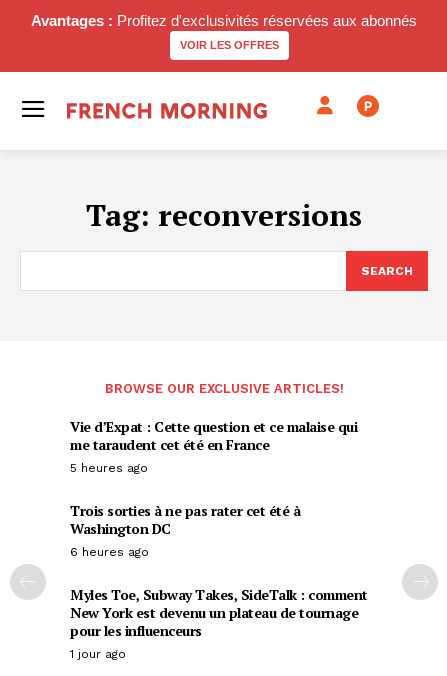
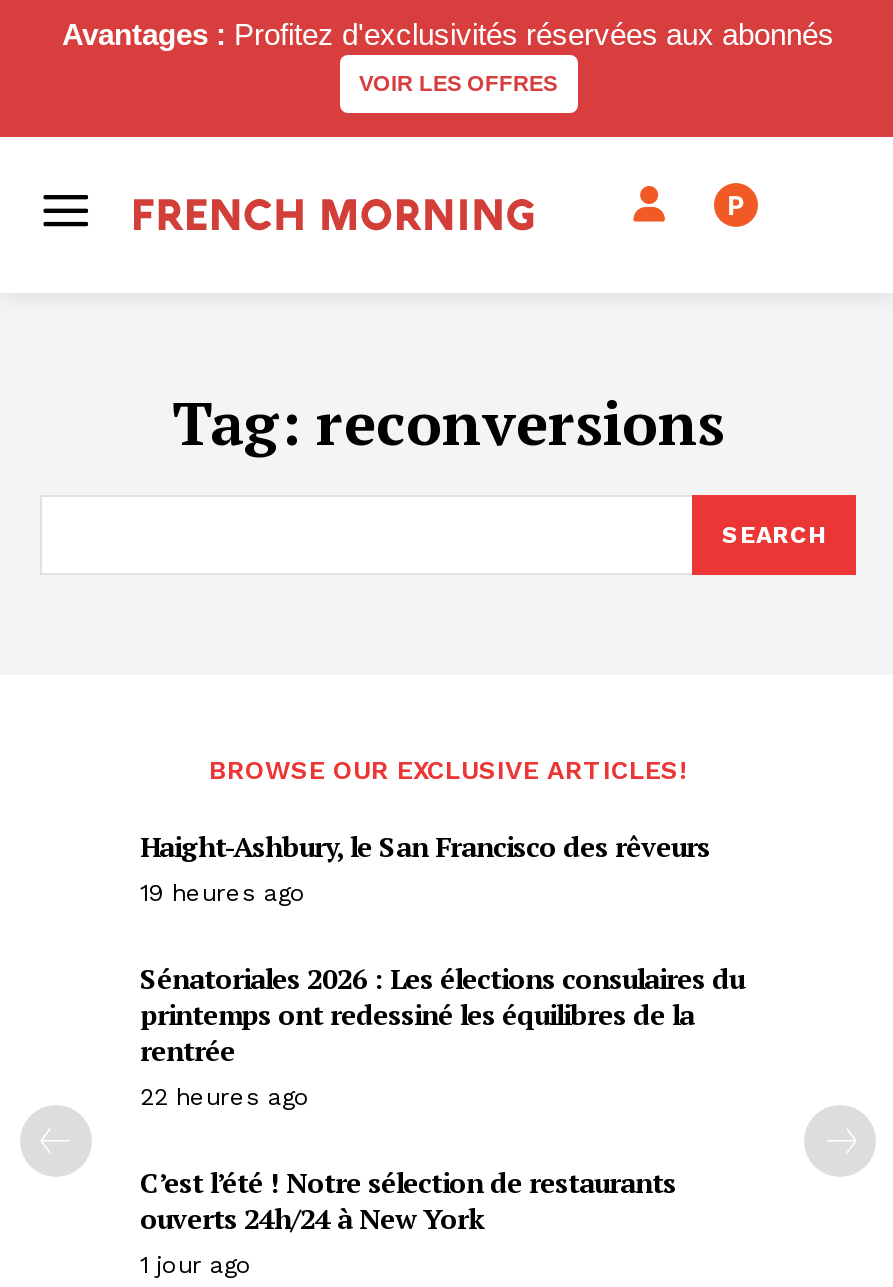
[70,417,357,475] Vie d’Expat : Cette question et ce malaise qui | me taraudent cet été en France | 5 heures ago -> [140,827,710,907] Haight-Ashbury, le San Francisco des rêveurs | 19 heures ago
[70,501,300,559] Trois sorties à ne pas rater cet été à | Washington DC | 6 heures ago -> [140,959,744,1111] Sénatoriales 2026 : Les élections consulaires du | printemps ont redessiné les équilibres de la | rentrée | 22 heures ago
[70,585,367,640] Myles Toe, Subway Takes, SideTalk : comment | New York est devenu un plateau de tournage | pour les influenceurs -> [140,1163,676,1237] C’est l’été ! Notre sélection de restaurants | ouverts 24h/24 à New York

